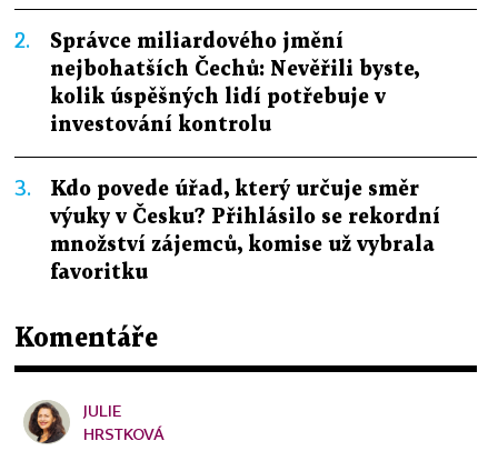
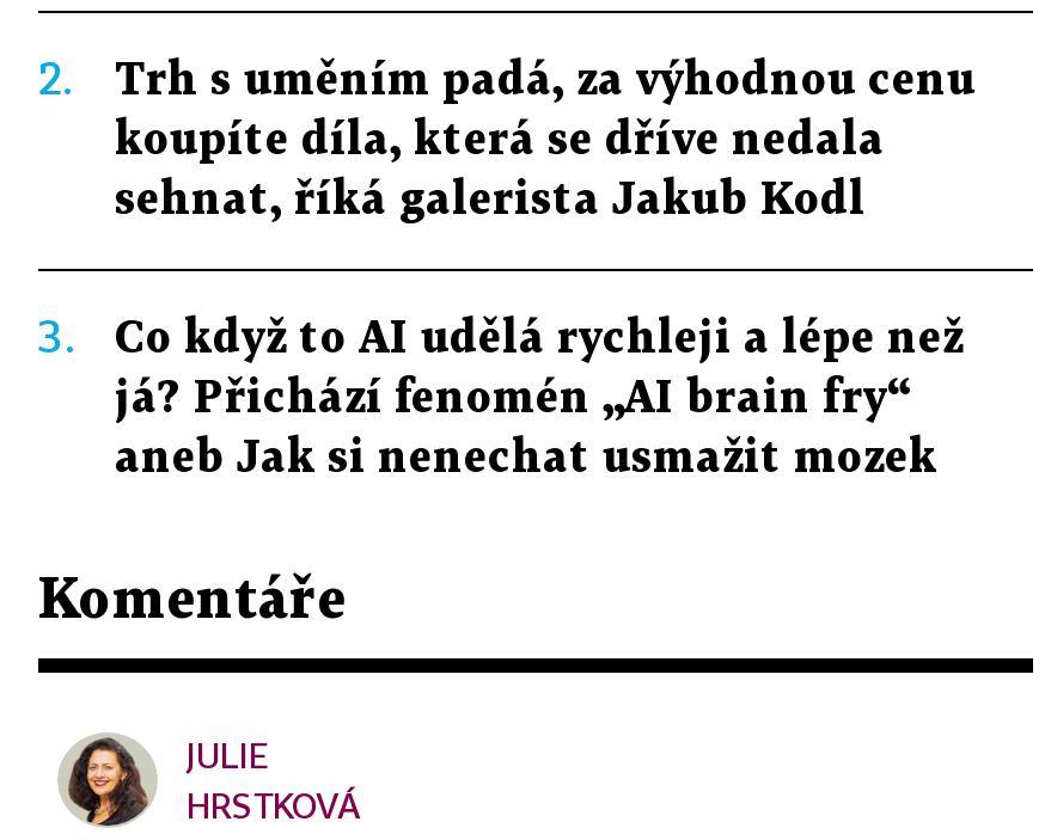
[50,33,419,135] Správce miliardového jmění | nejbohatších Čechů: Nevěřili byste, | kolik úspěšných lidí potřebuje v | investování kontrolu -> [115,62,976,222] Trh s uměním padá, za výhodnou cenu | koupíte díla, která se dříve nedala | sehnat, říká galerista Jakub Kodl
[50,180,440,283] Kdo povede úřad, který určuje směr | výuky v Česku? Přihlásilo se rekordní | množství zájemců, komise už vybrala | favoritku -> [115,320,964,480] Co když to AI udělá rychleji a lépe než | já? Přichází fenomén „AI brain fry“ | aneb Jak si nenechat usmažit mozek

